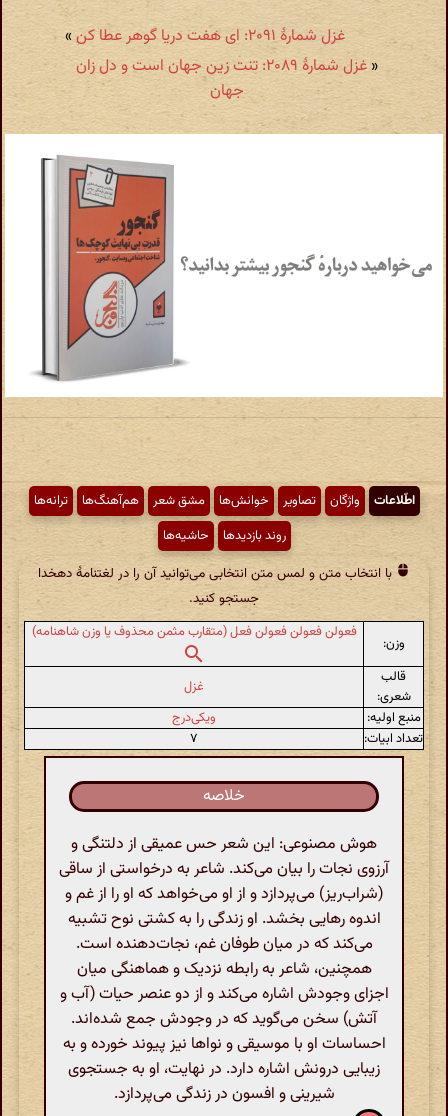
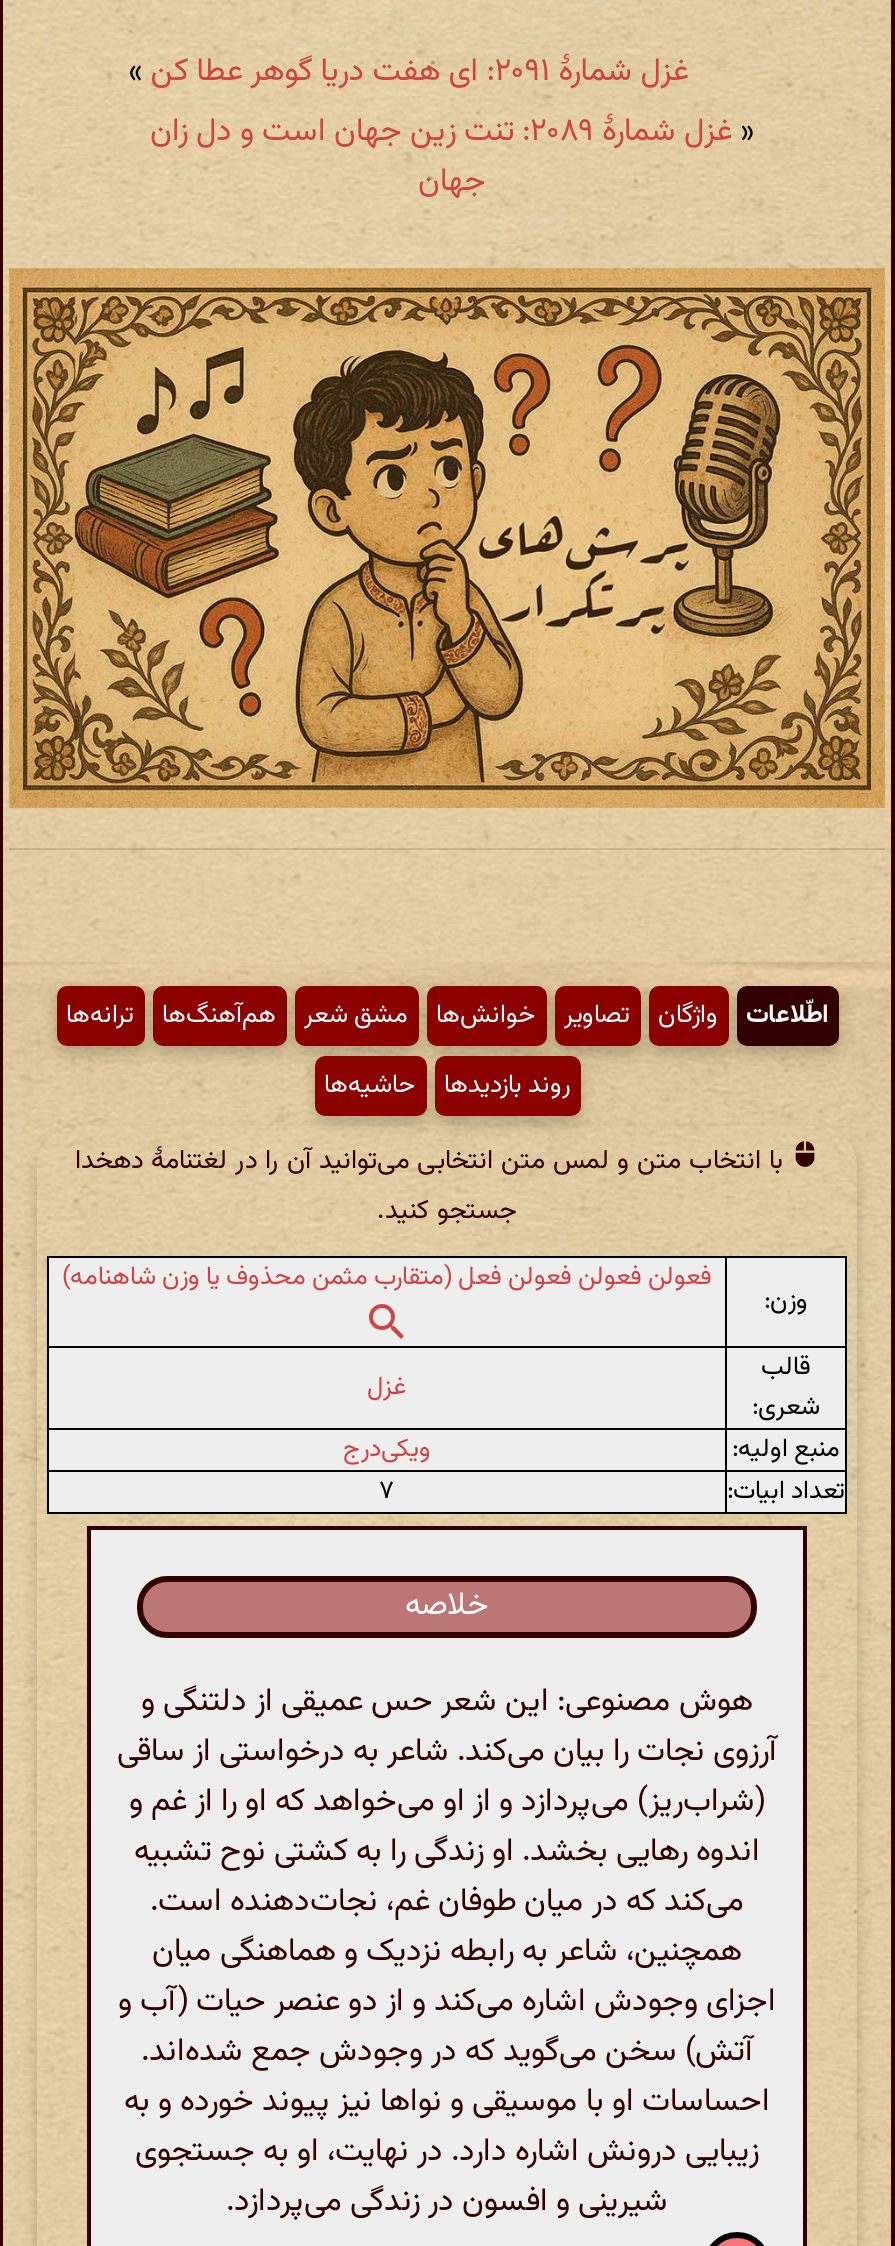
[4,133,444,398] [image] -> [9,268,885,808] [image]

